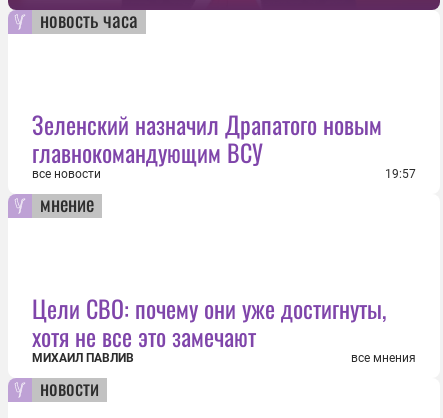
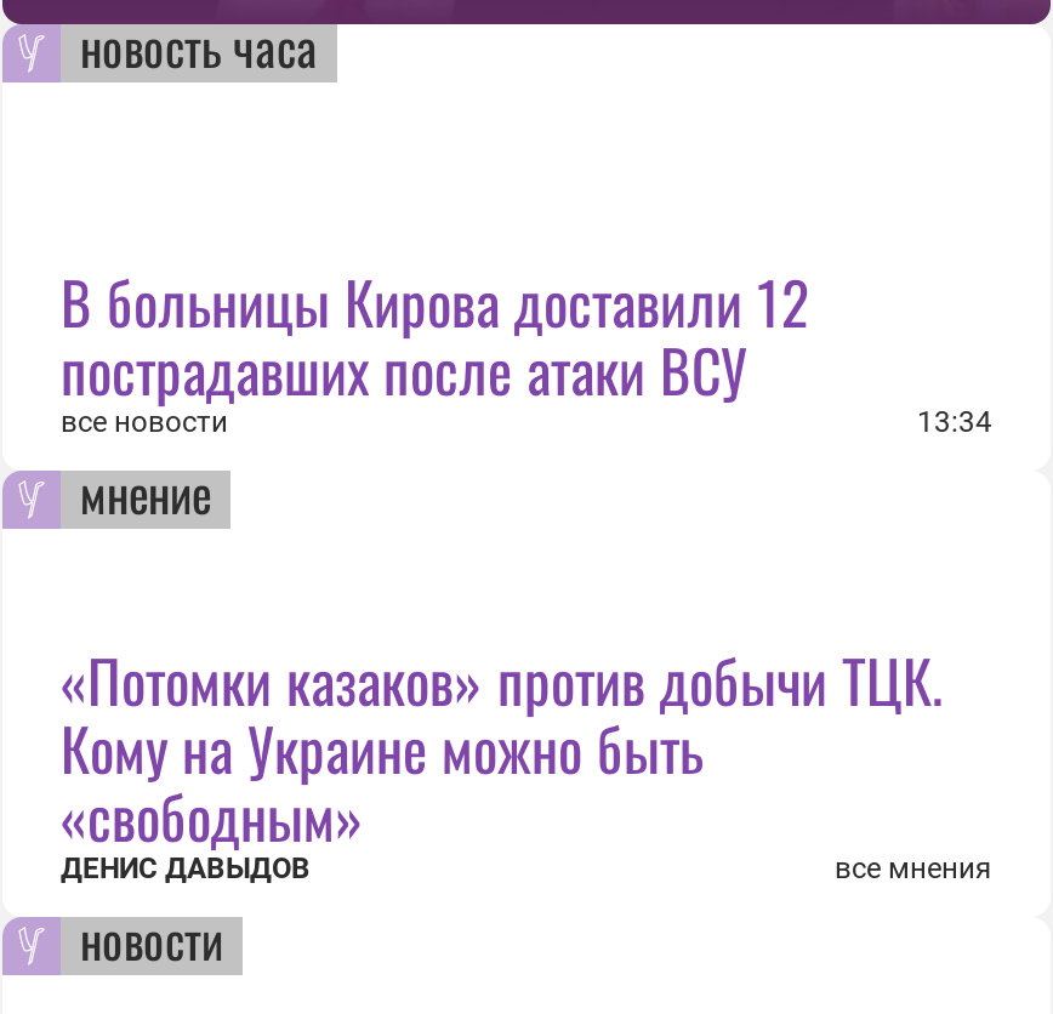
[32,106,382,170] Зеленский назначил Драпатого новым | главнокомандующим ВСУ -> [61,257,808,412] В больницы Кирова доставили 12 | пострадавших после атаки ВСУ
[385,167,416,181] 19:57 -> [917,405,992,439] 13:34
[32,290,386,365] Цели СВО: почему они уже достигнуты, | хотя не все это замечают | МИХАИЛ ПАВЛИВ -> [61,636,944,885] «Потомки казаков» против добычи ТЦК. | Кому на Украине можно быть | «свободным» | ДЕНИС ДАВЫДОВ

